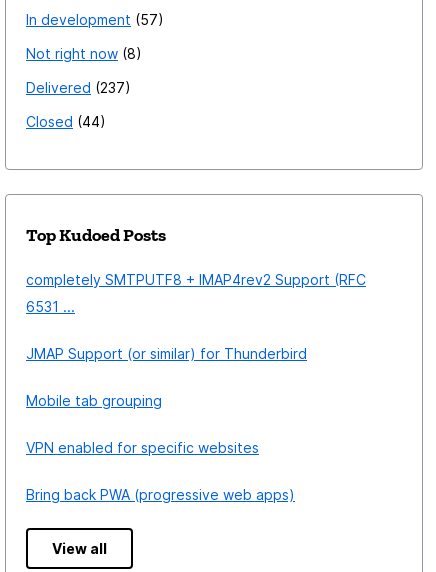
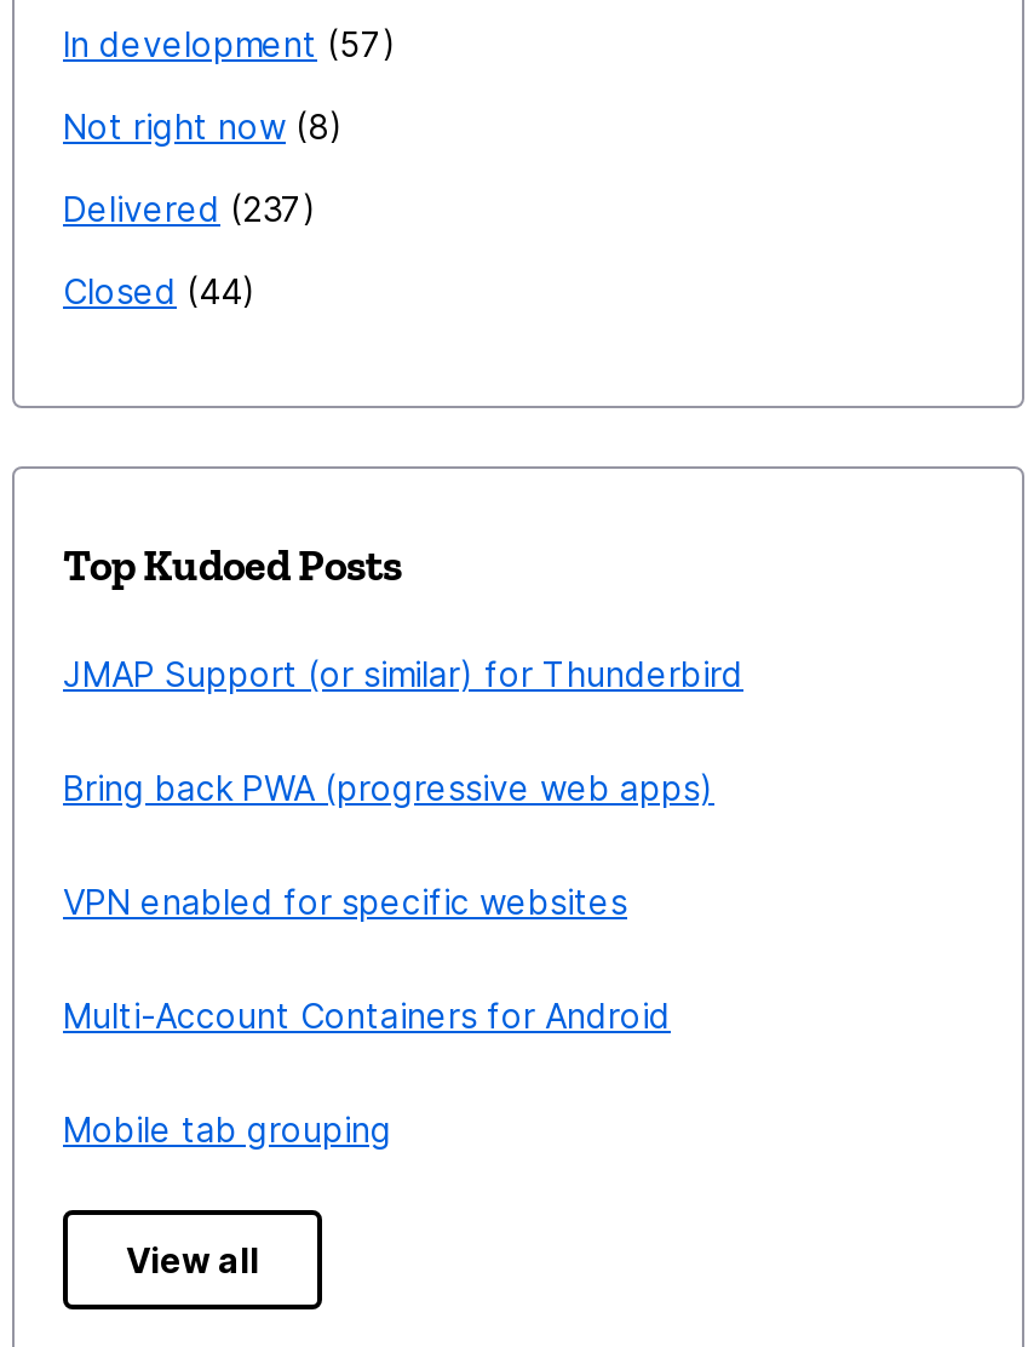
[26,271,366,315] completely SMTPUTF8 + IMAP4rev2 Support (RFC | 6531 ... -> none
moved [26,345,307,362] -> [63,653,743,694]: JMAP Support (or similar) for Thunderbird
none -> [63,995,671,1036] Multi-Account Containers for Android
moved [26,392,162,409] -> [63,1108,392,1150]: Mobile tab grouping
moved [26,439,295,503] -> [63,767,714,922]: VPN enabled for specific websites | Bring back PWA (progressive web apps)

